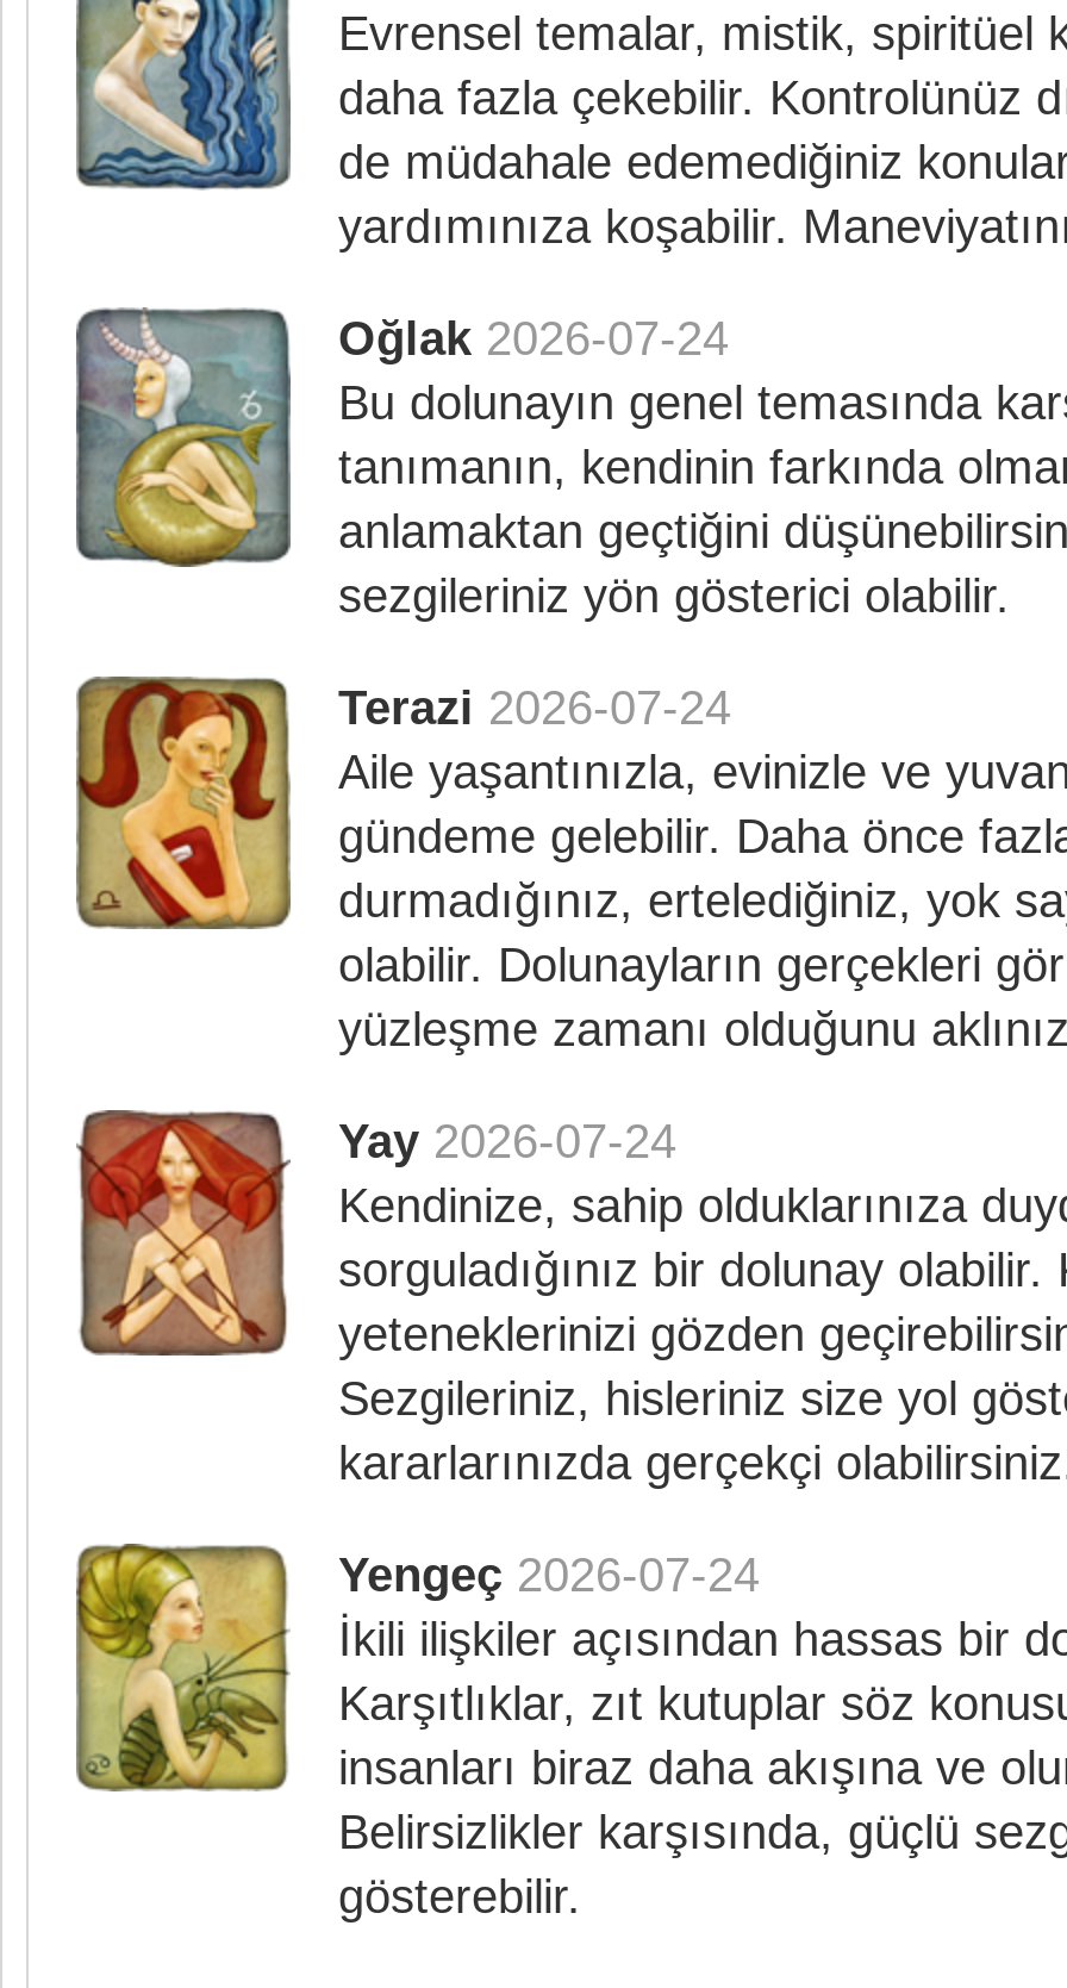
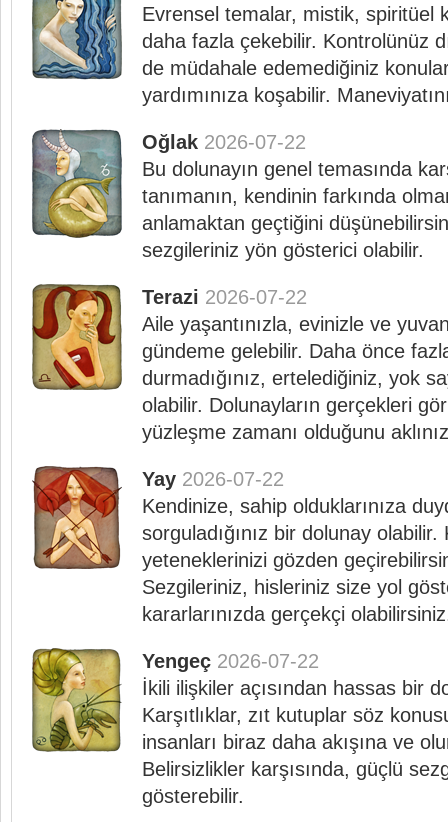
[338,312,729,364] Oğlak 2026-07-24 -> [142,131,306,153] Oğlak 2026-07-22
[338,681,731,734] Terazi 2026-07-24 -> [142,286,307,308] Terazi 2026-07-22
[338,1115,676,1167] Yay 2026-07-24 -> [142,468,284,490] Yay 2026-07-22
[338,1548,760,1601] Yengeç 2026-07-24 -> [142,650,319,672] Yengeç 2026-07-22

